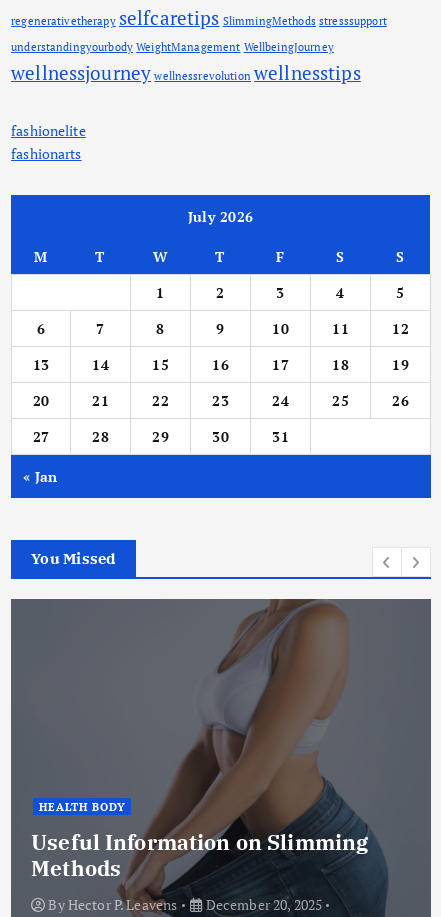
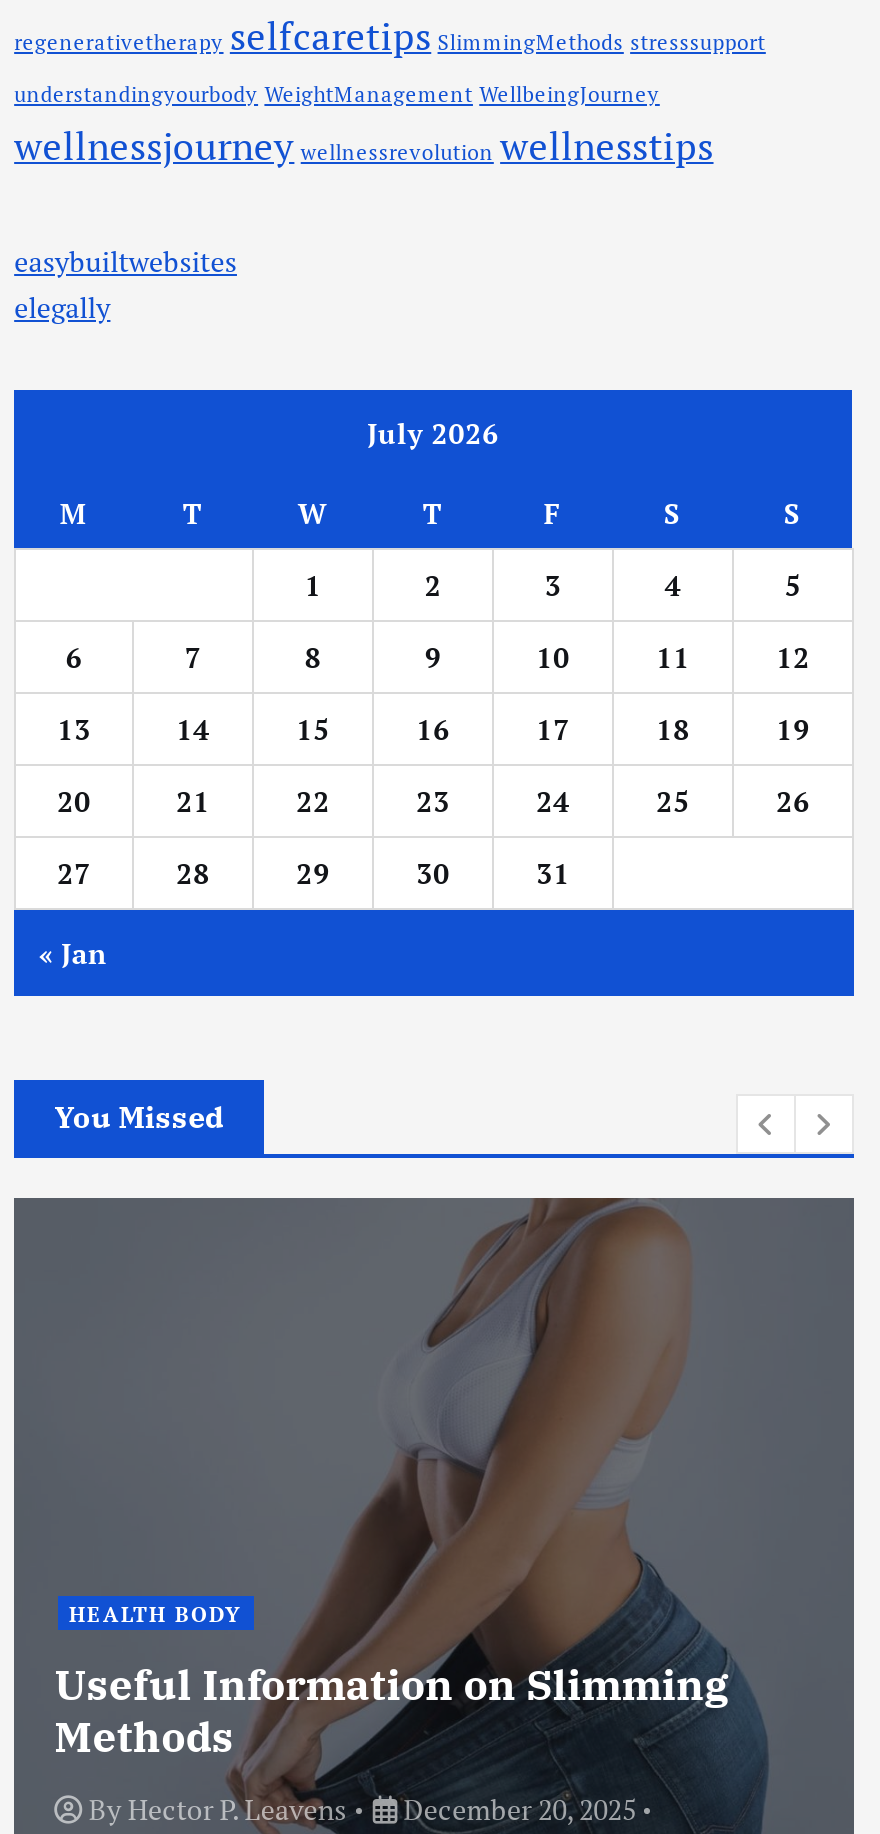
[11,121,86,163] fashionelite | fashionarts -> [14,242,237,326] easybuiltwebsites | elegally

